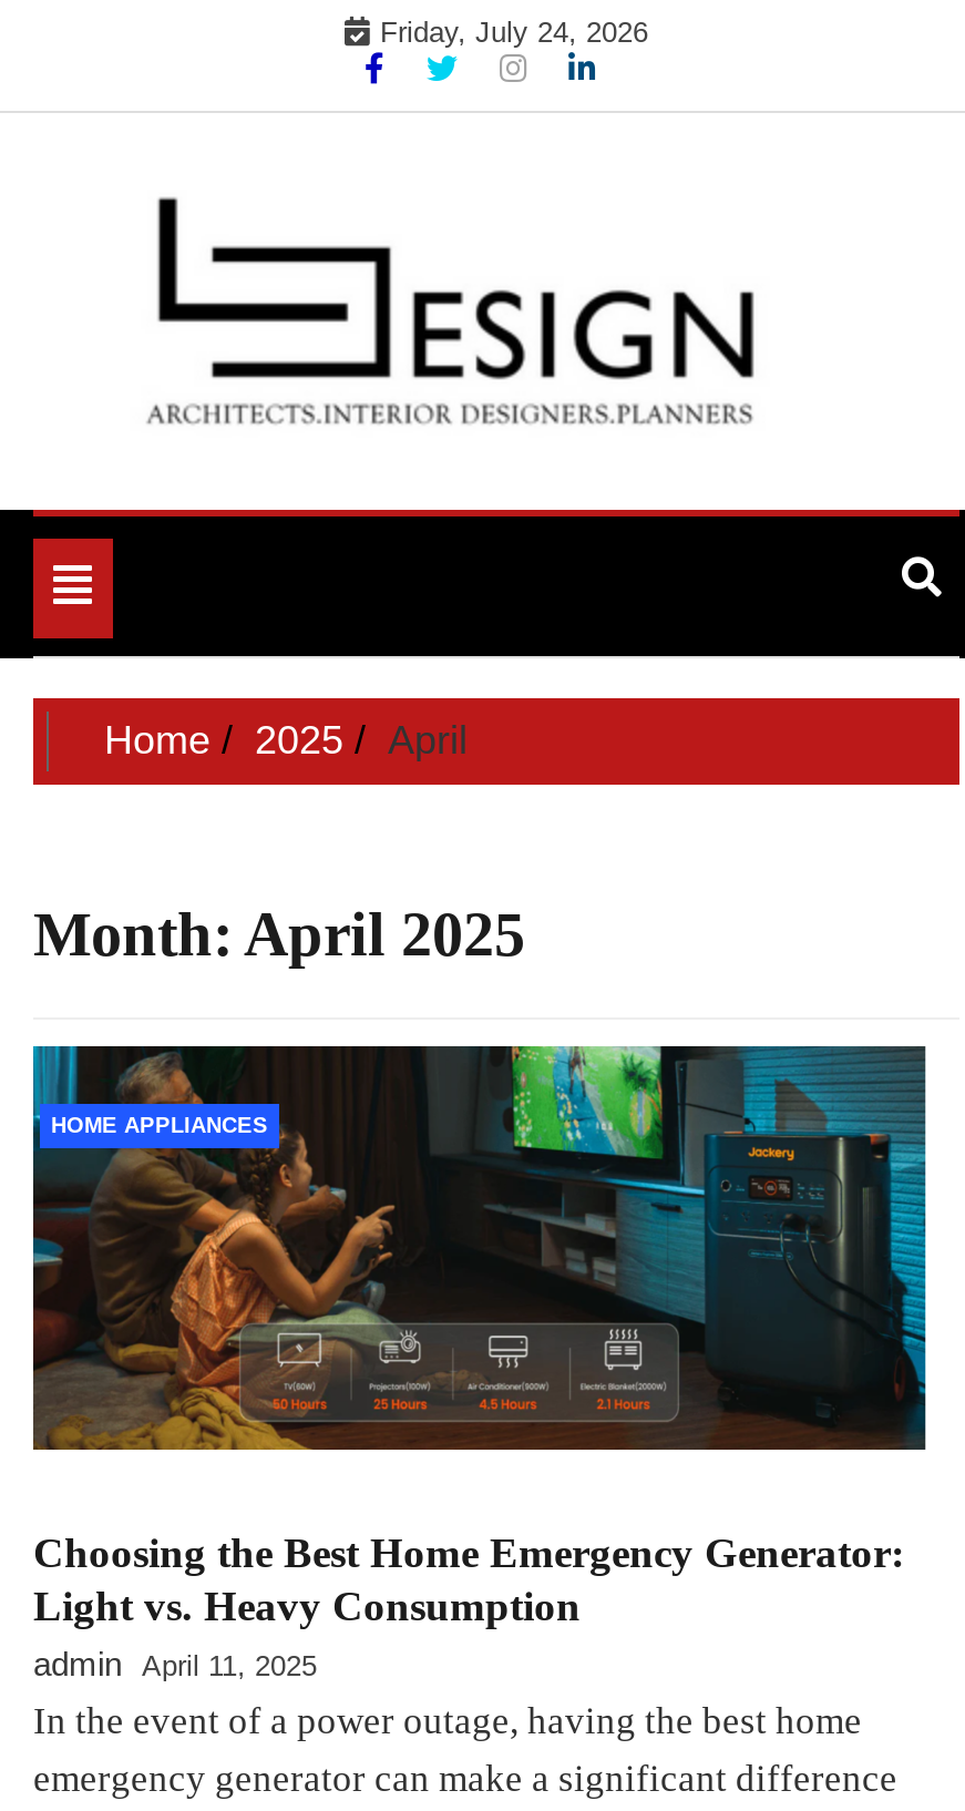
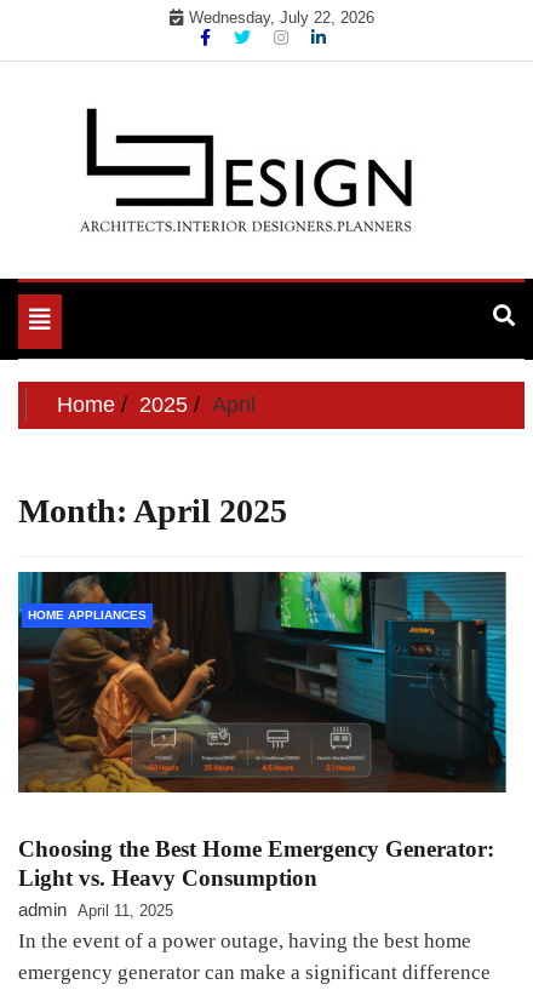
[380,16,648,49] Friday, July 24, 2026 -> [188,8,374,27] Wednesday, July 22, 2026

